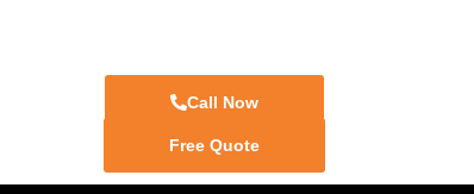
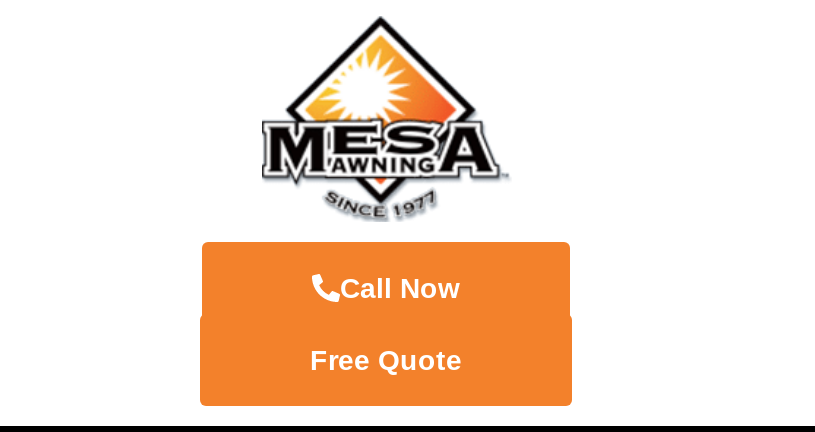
none -> [260,16,510,222] [image]

